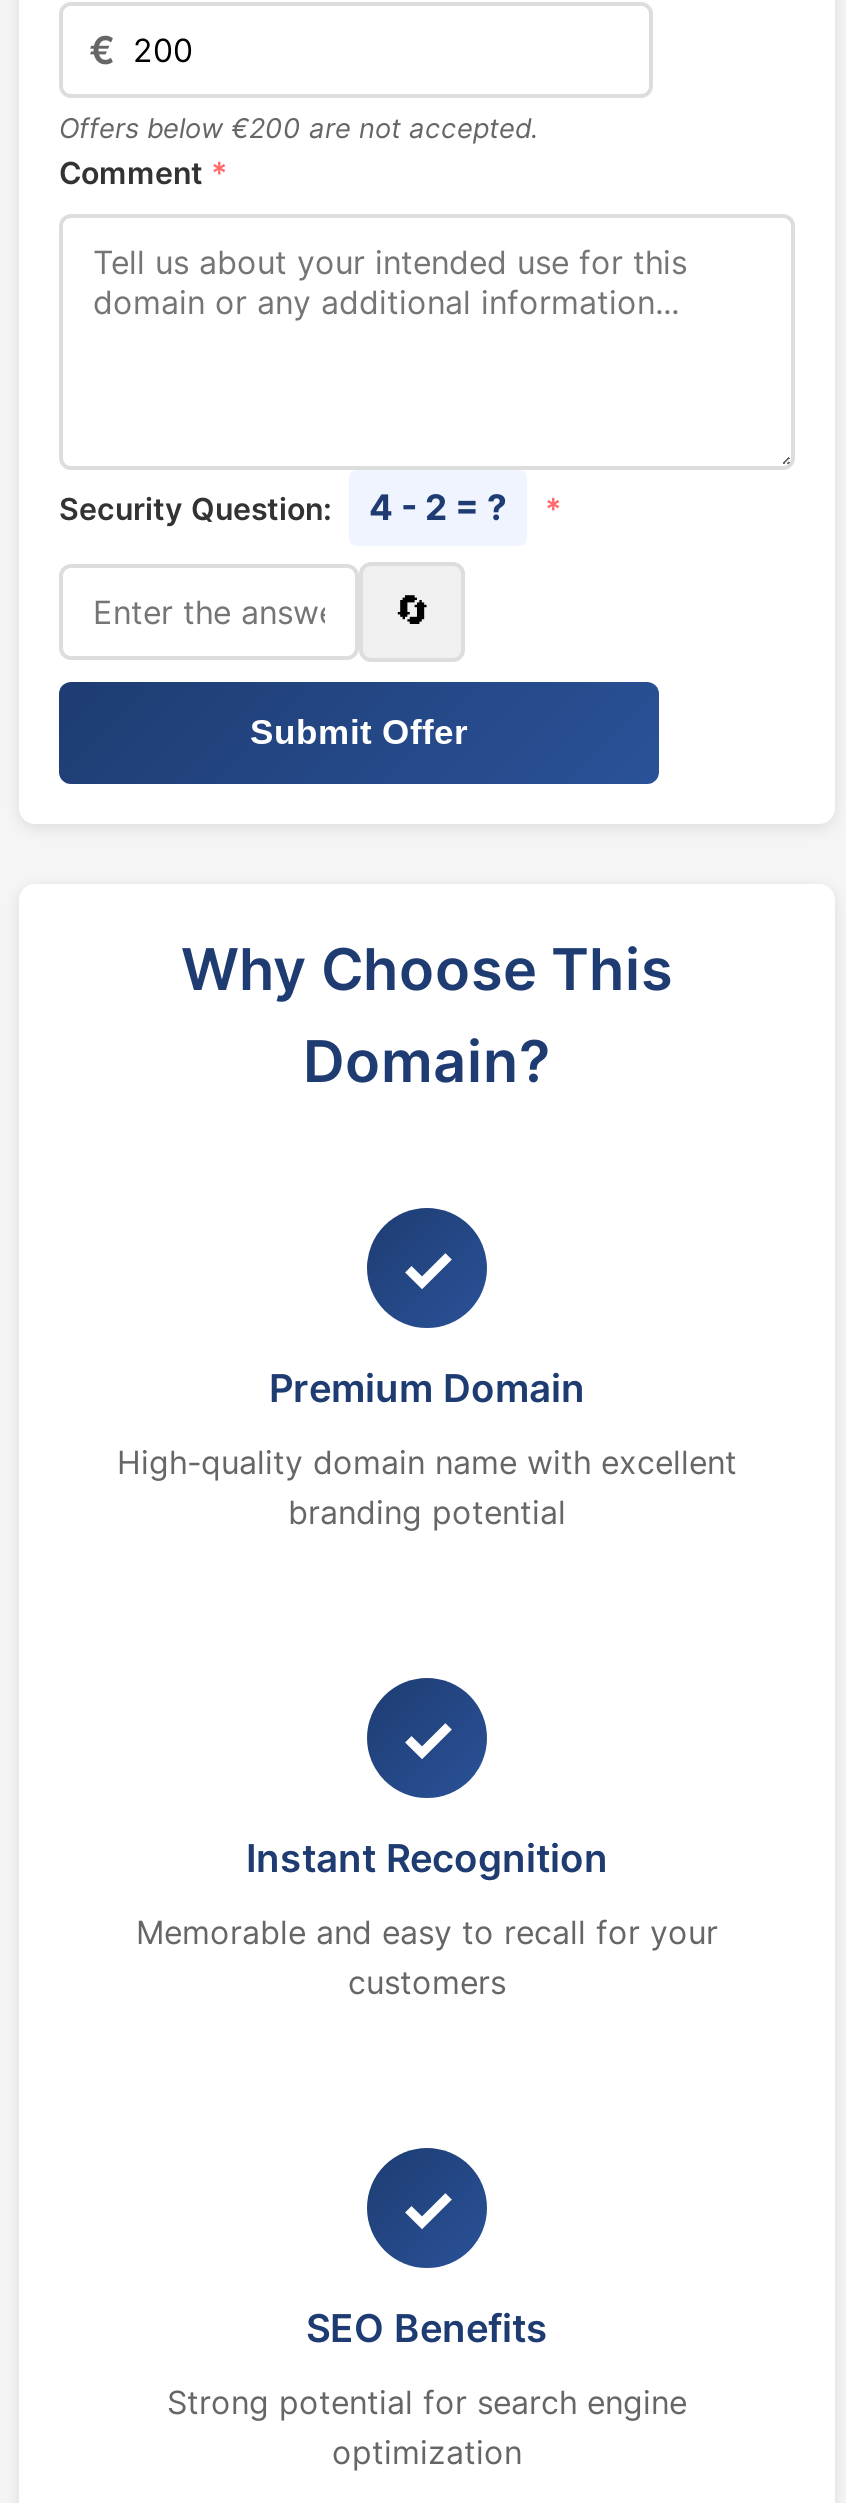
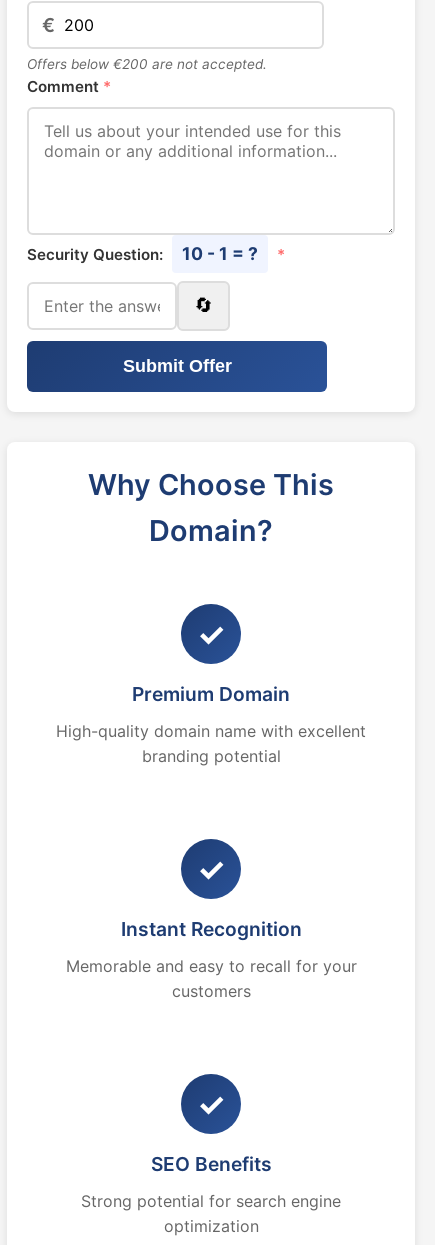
[369,486,507,528] 4 - 2 = ? -> [182,243,258,264] 10 - 1 = ?

